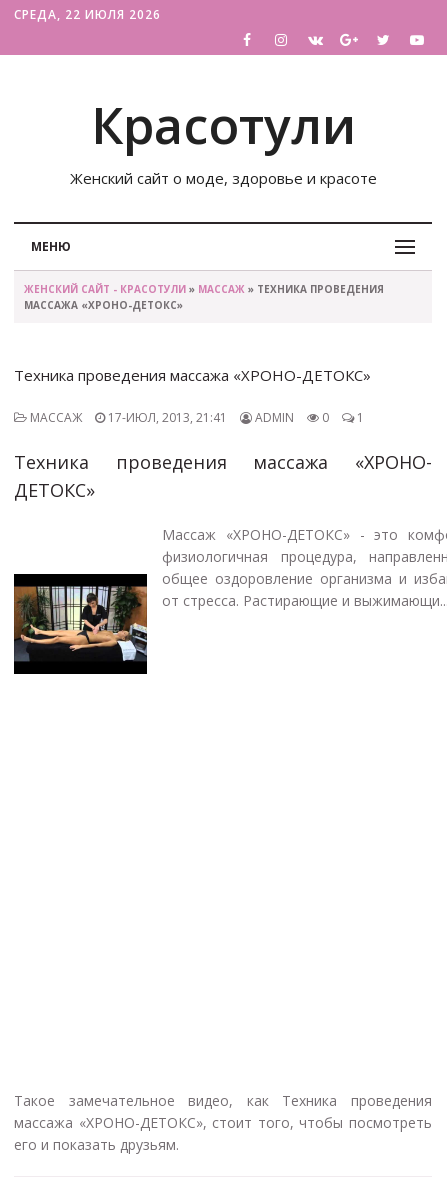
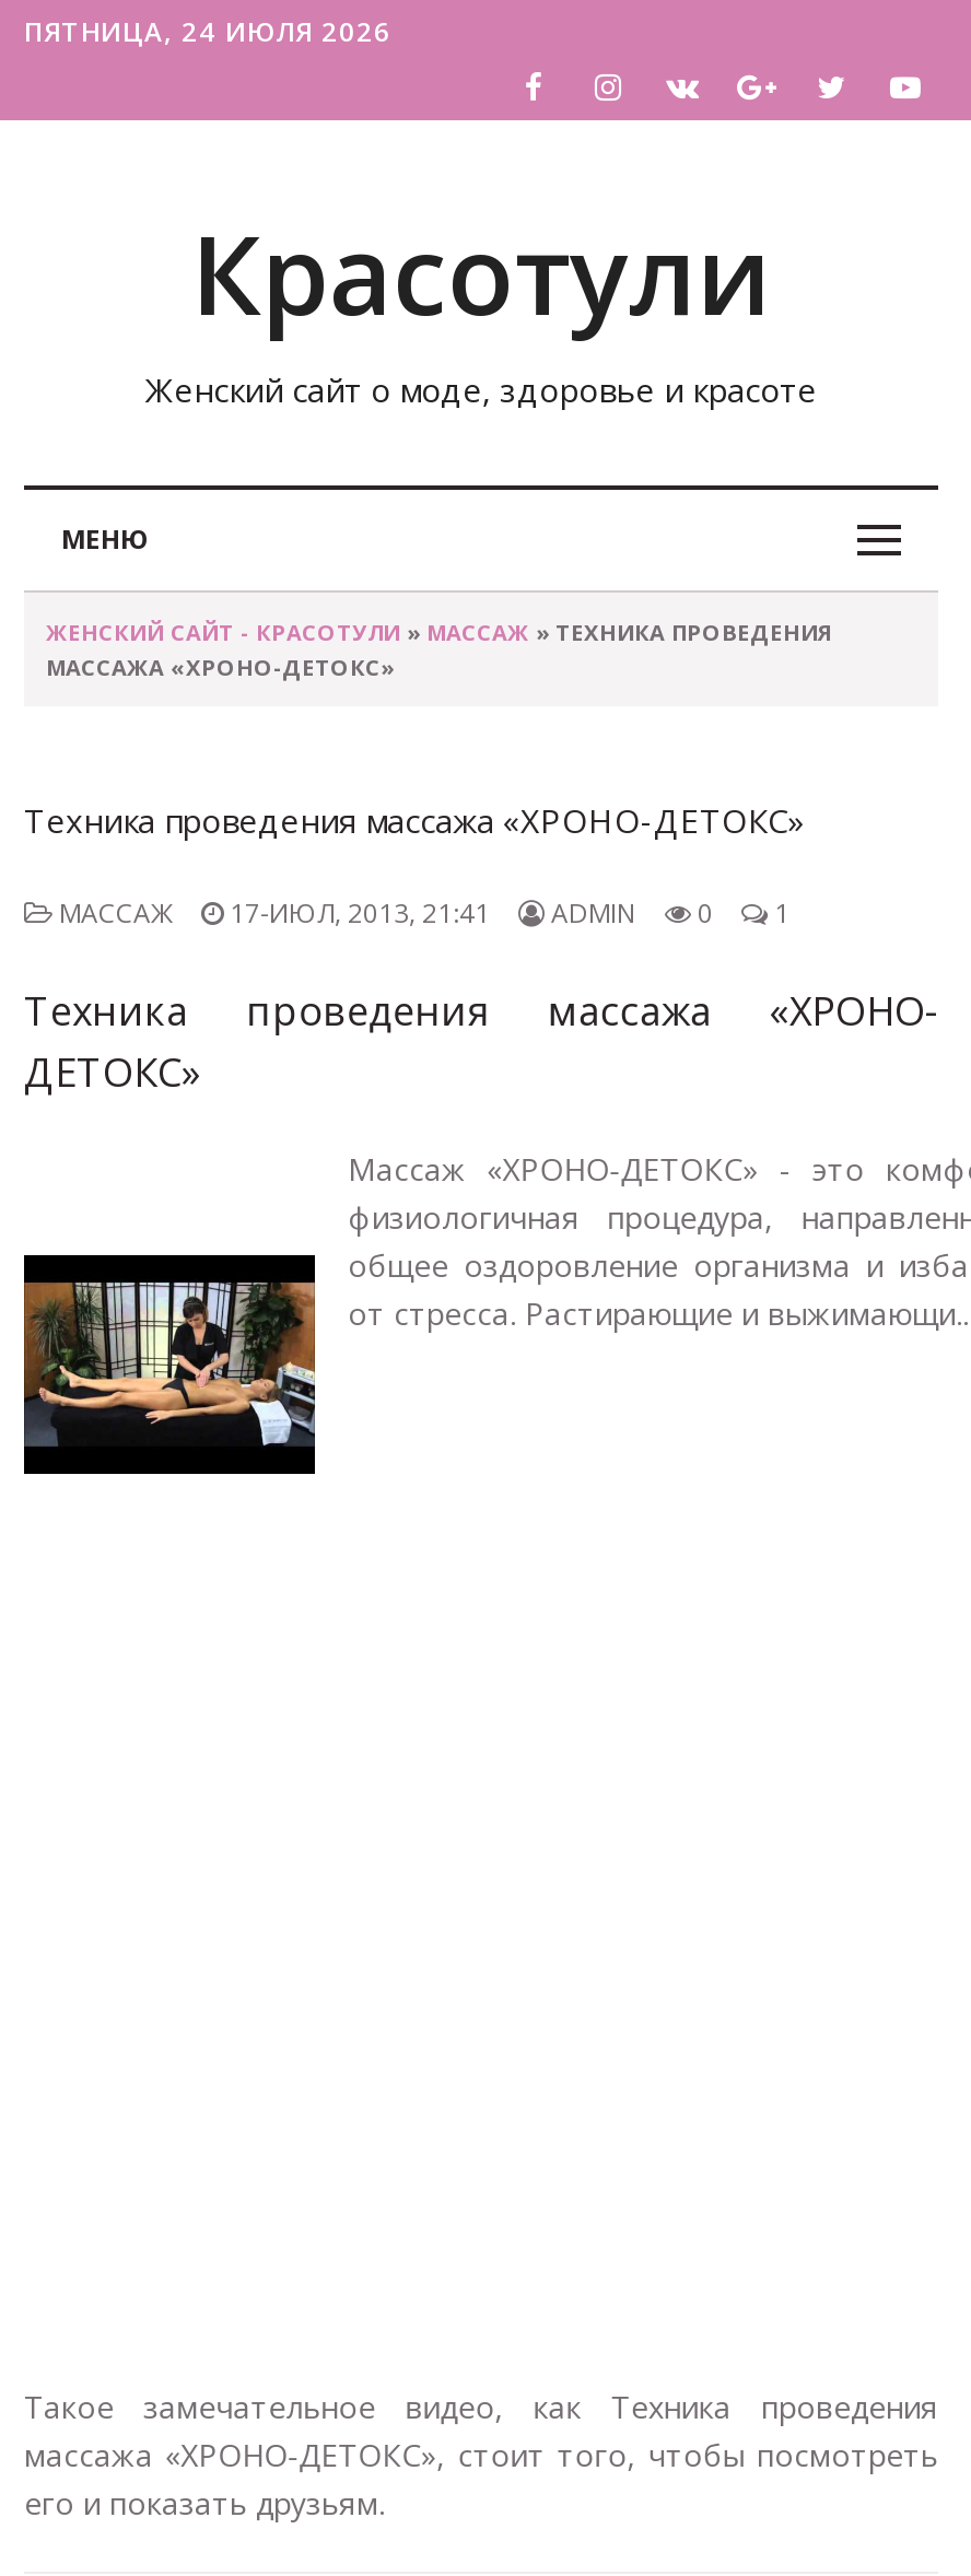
[14,6,161,23] СРЕДА, 22 ИЮЛЯ 2026 -> [24,13,391,50] ПЯТНИЦА, 24 ИЮЛЯ 2026

